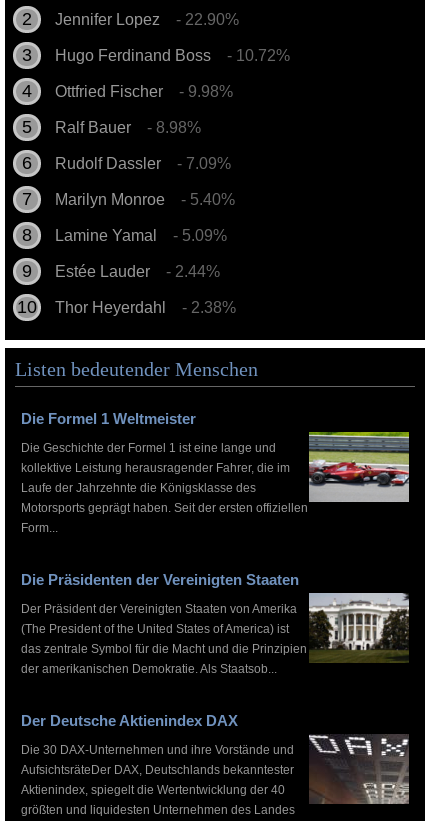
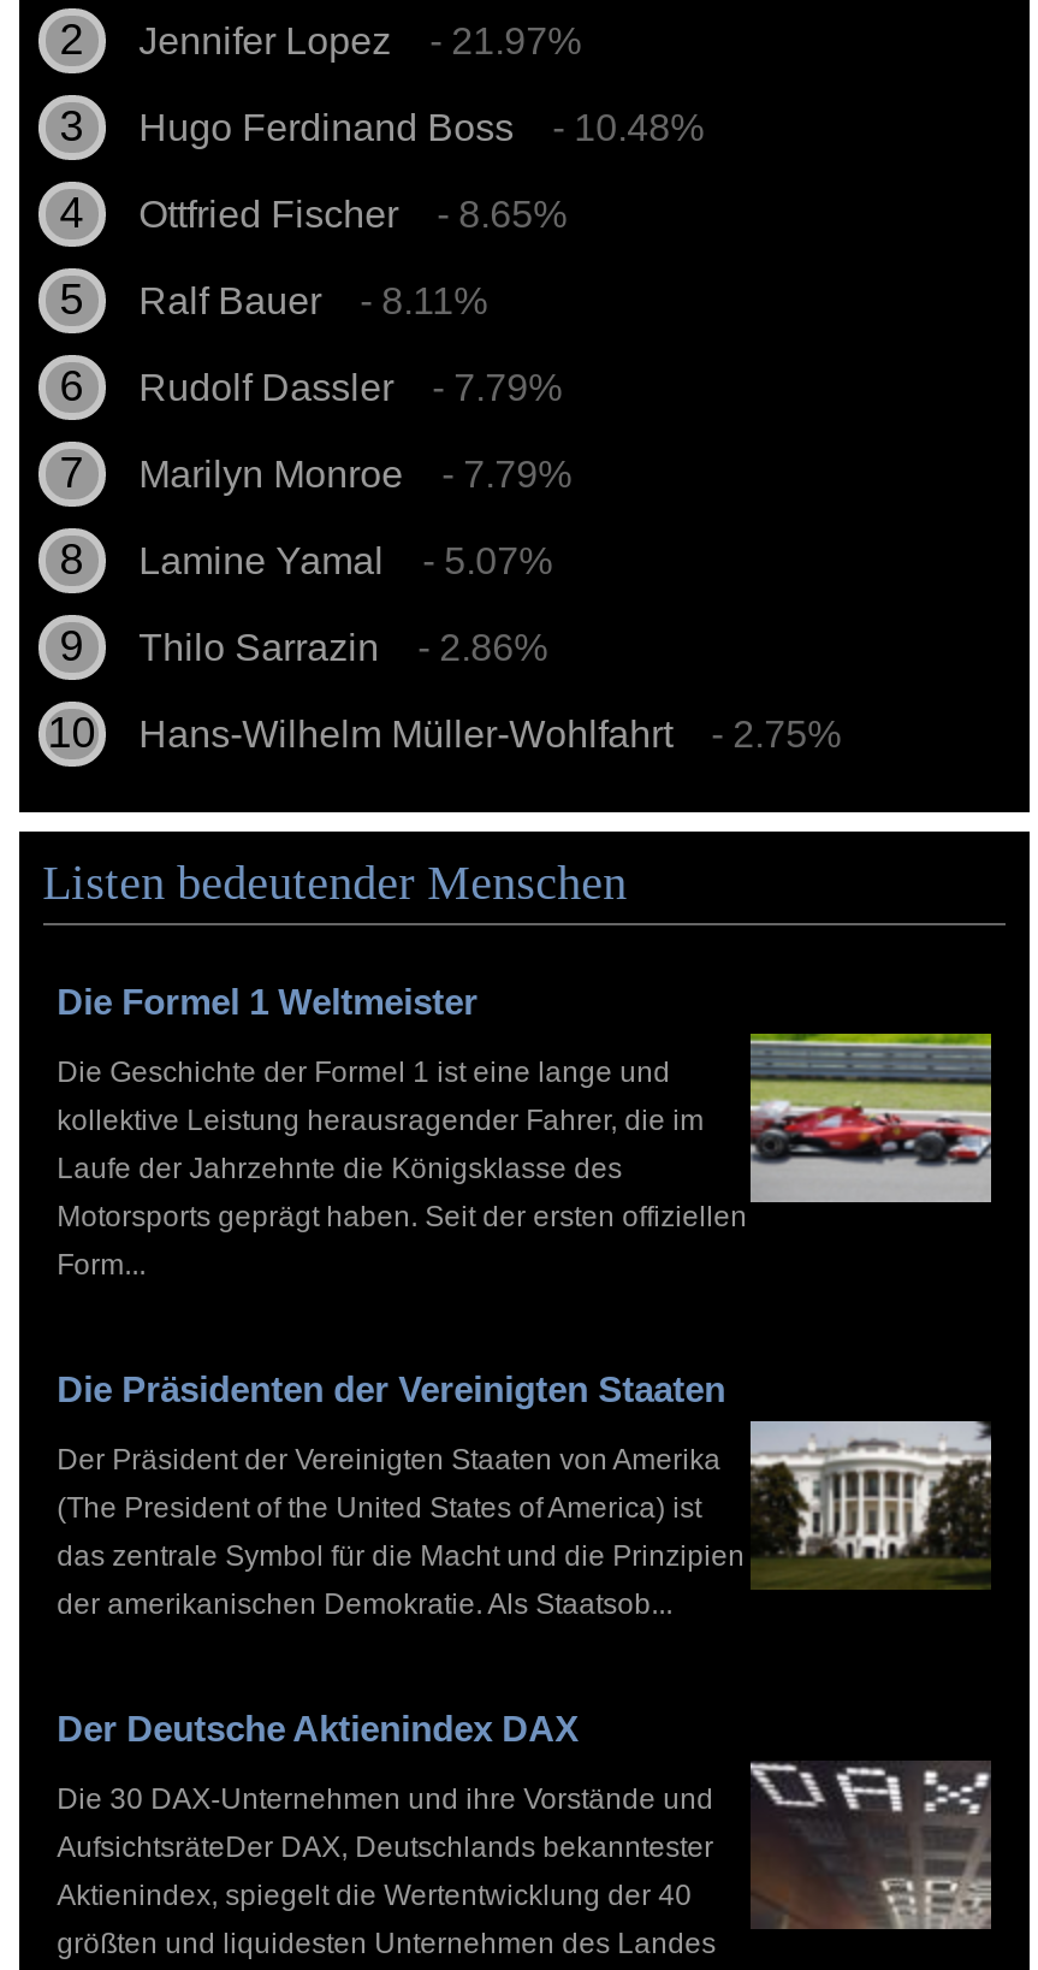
[55,11,239,28] Jennifer Lopez - 22.90% -> [139,20,581,61] Jennifer Lopez - 21.97%
[55,47,290,64] Hugo Ferdinand Boss - 10.72% -> [139,107,704,148] Hugo Ferdinand Boss - 10.48%
[55,83,233,100] Ottfried Fischer - 9.98% -> [139,193,567,234] Ottfried Fischer - 8.65%
[55,119,201,136] Ralf Bauer - 8.98% -> [139,280,487,321] Ralf Bauer - 8.11%
[55,155,231,172] Rudolf Dassler - 7.09% -> [139,367,562,407] Rudolf Dassler - 7.79%
[55,191,235,208] Marilyn Monroe - 5.40% -> [139,453,572,494] Marilyn Monroe - 7.79%
[55,227,227,244] Lamine Yamal - 5.09% -> [139,540,552,581] Lamine Yamal - 5.07%
[55,263,220,280] Estée Lauder | - 2.44% -> [139,627,548,667] Thilo Sarrazin | - 2.86%
[55,299,236,316] Thor Heyerdahl | - 2.38% -> [139,713,841,754] Hans-Wilhelm Müller-Wohlfahrt | - 2.75%

